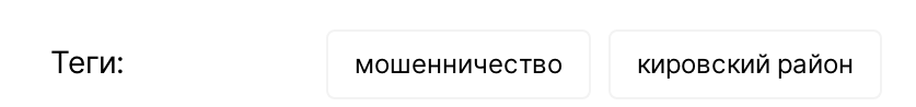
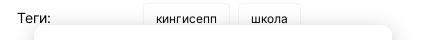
[355,46,854,78] мошенничество | кировский район -> [156,11,288,26] кингисепп | школа

